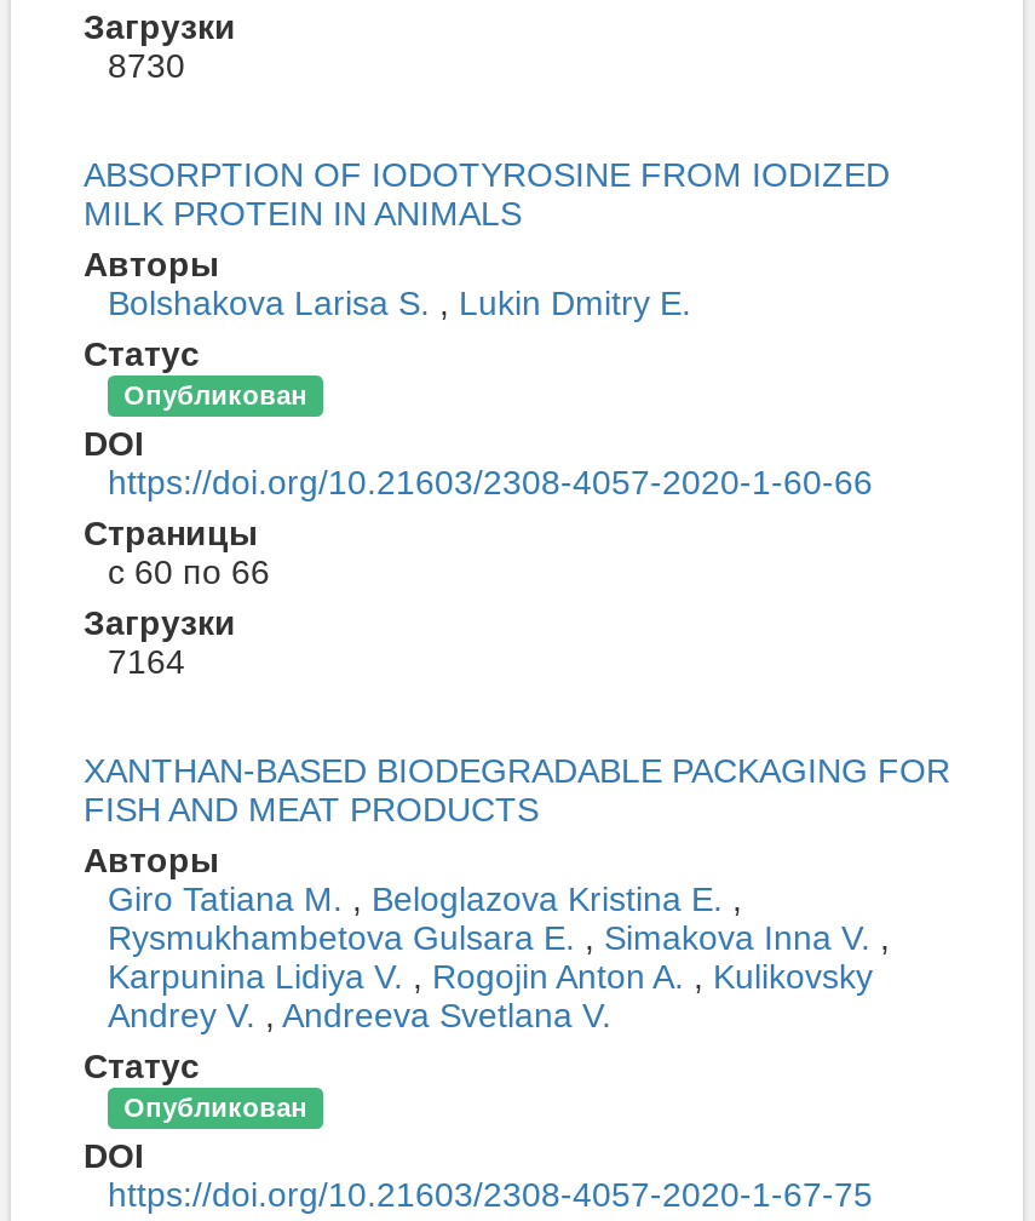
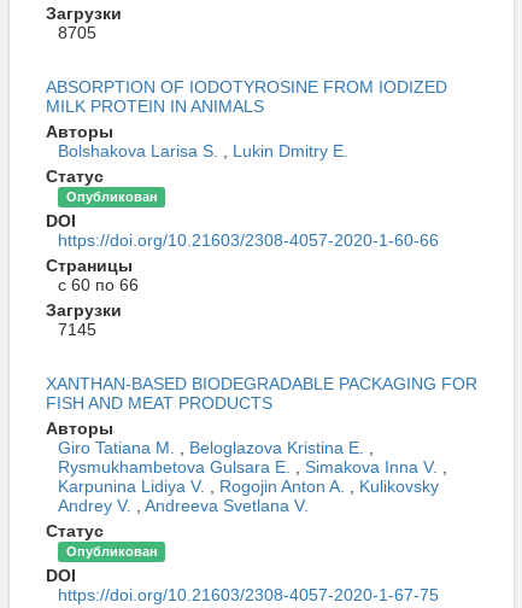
[108,46,185,85] 8730 -> [58,23,96,42] 8705
[108,642,185,681] 7164 -> [58,320,96,339] 7145

